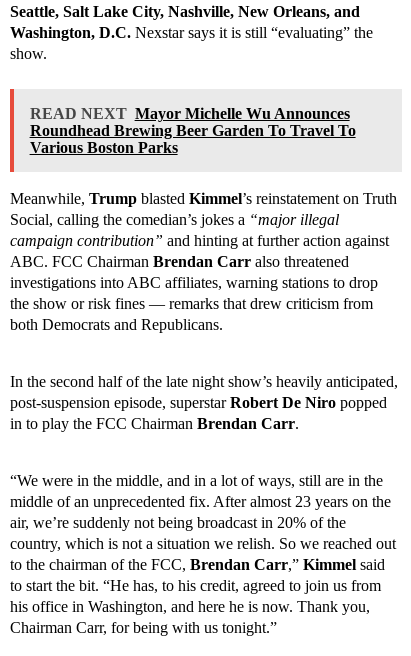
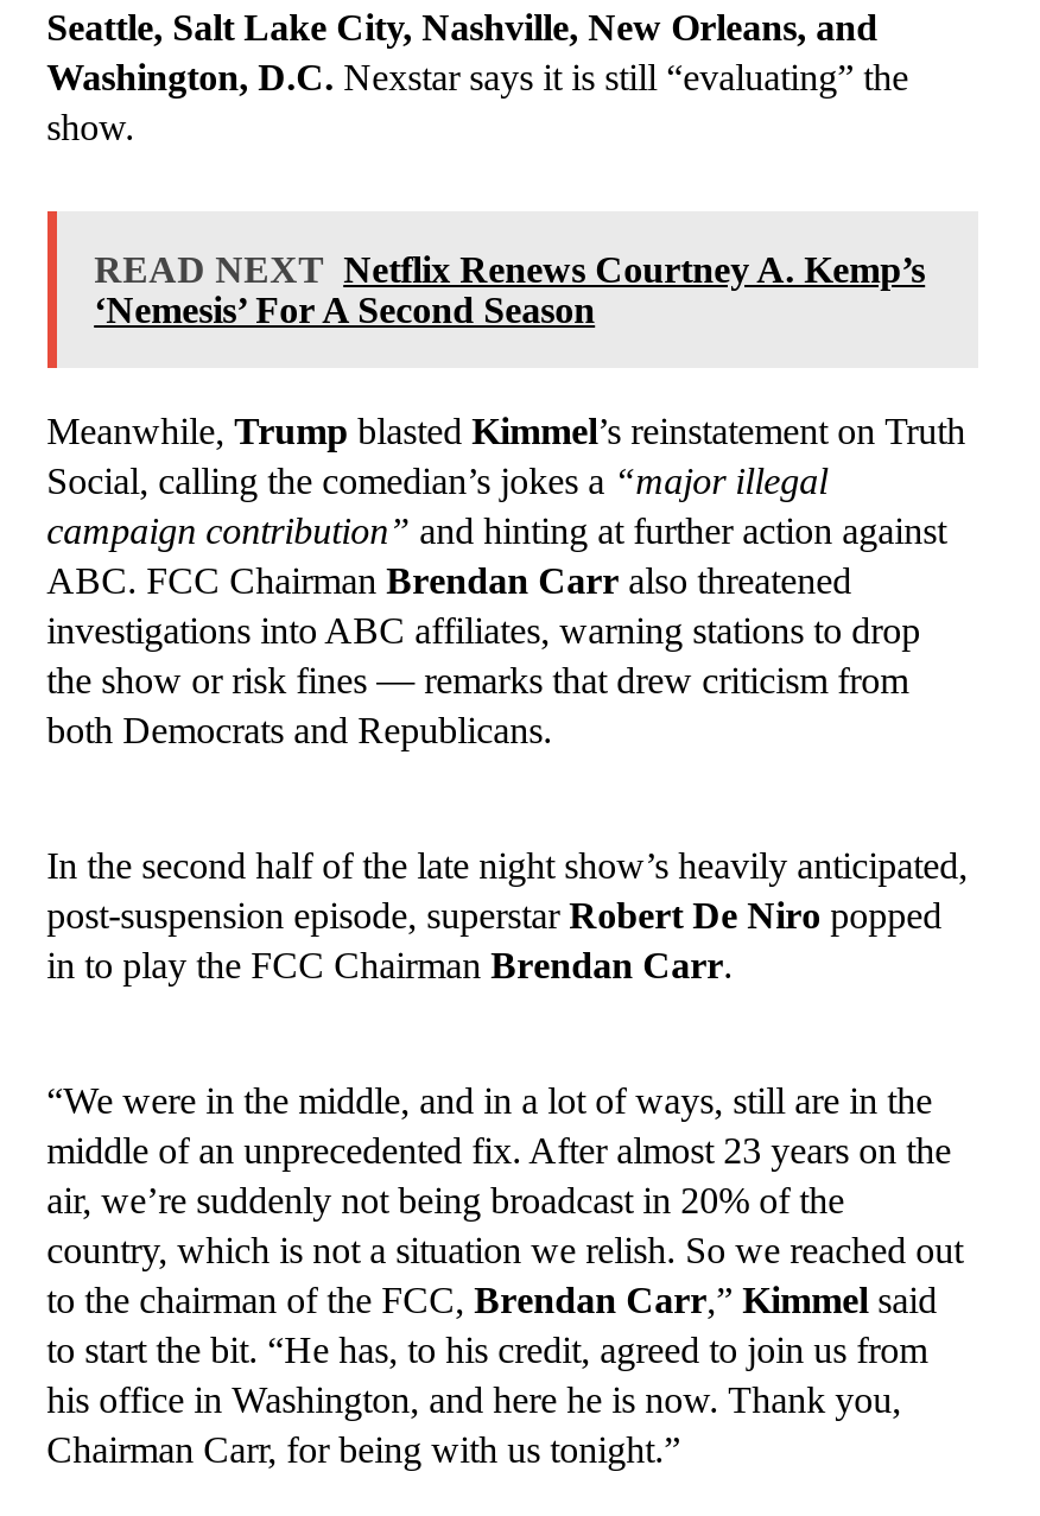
[30,105,356,156] READ NEXT Mayor Michelle Wu Announces | Roundhead Brewing Beer Garden To Travel To | Various Boston Parks -> [94,250,925,331] READ NEXT Netflix Renews Courtney A. Kemp’s | ‘Nemesis’ For A Second Season

